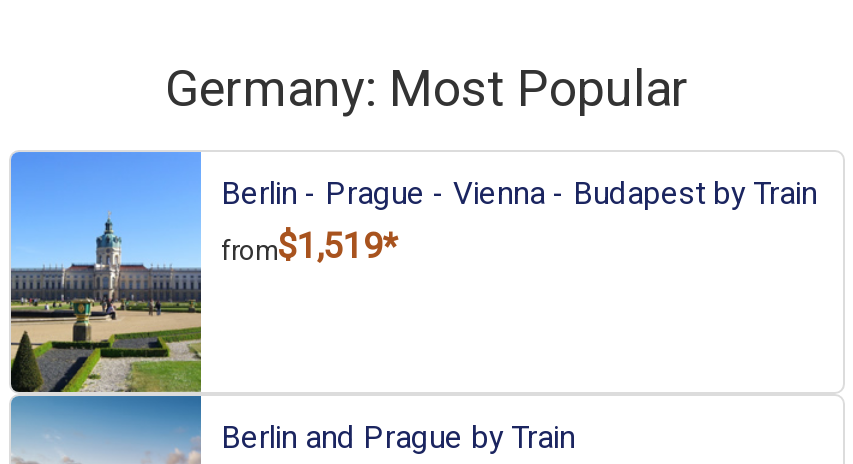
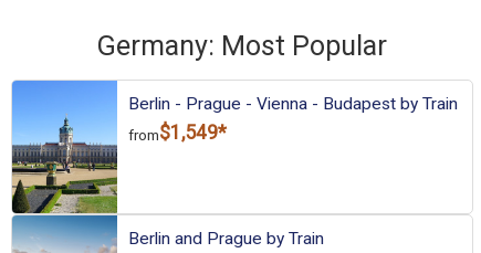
[221,226,399,266] from$1,519* -> [128,122,227,144] from$1,549*

